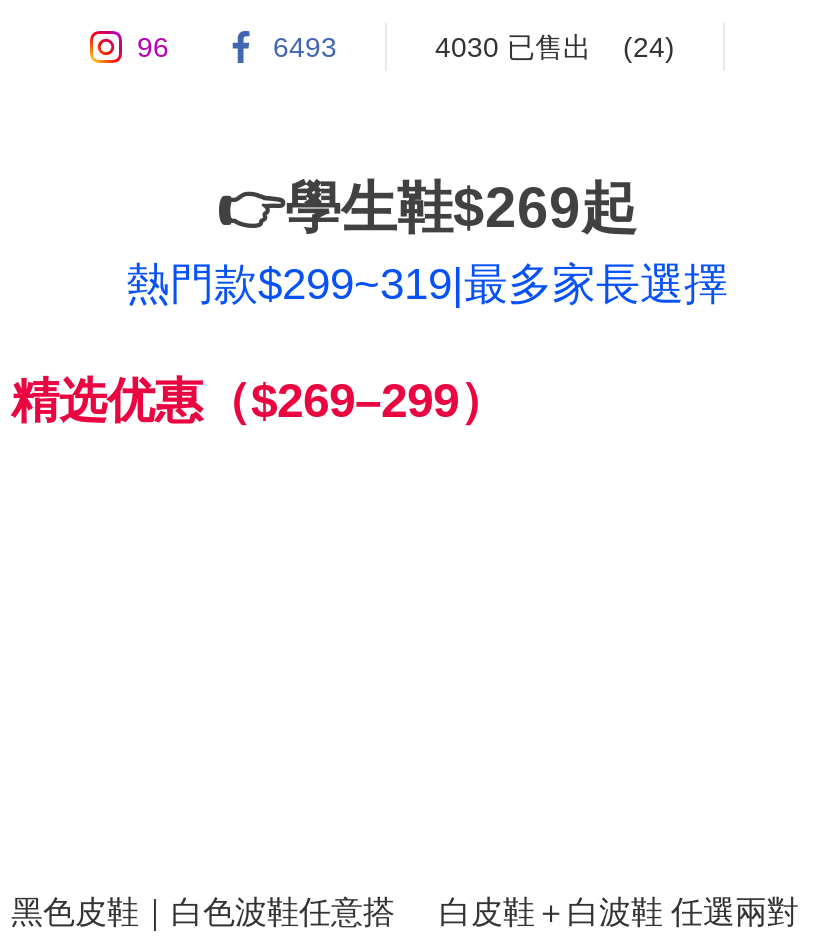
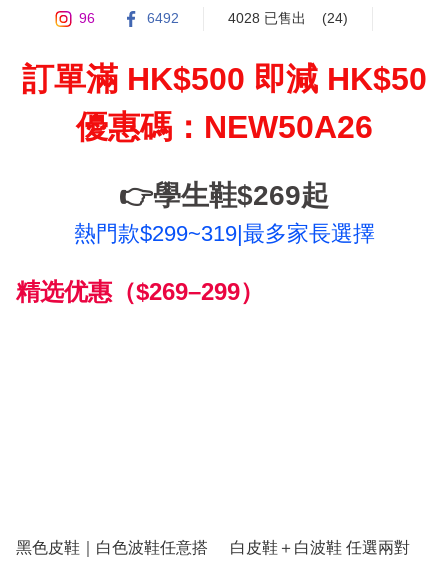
[273,31,337,63] 6493 -> [147,10,179,26] 6492
[435,31,675,63] 4030 已售出 (24) -> [228,10,348,26] 4028 已售出 (24)
none -> [21,61,426,145] 訂單滿 HK$500 即減 HK$50 | 優惠碼：NEW50A26

